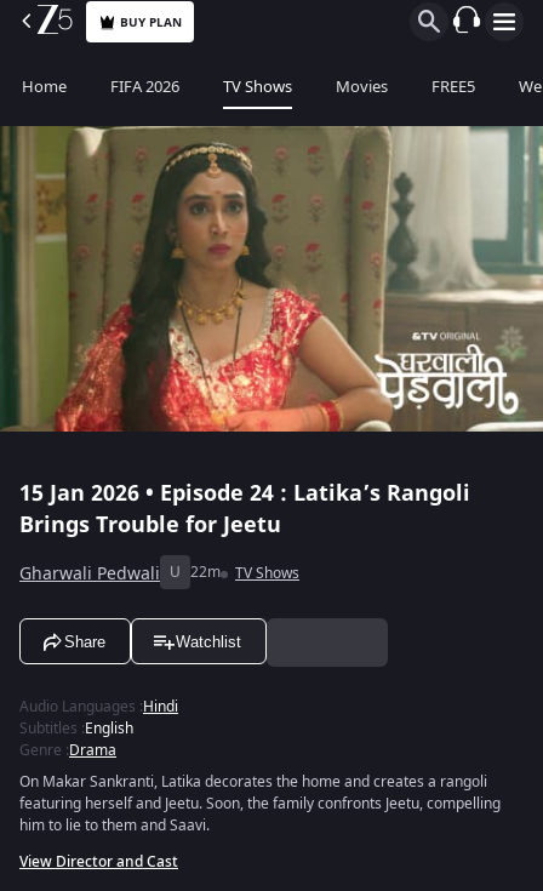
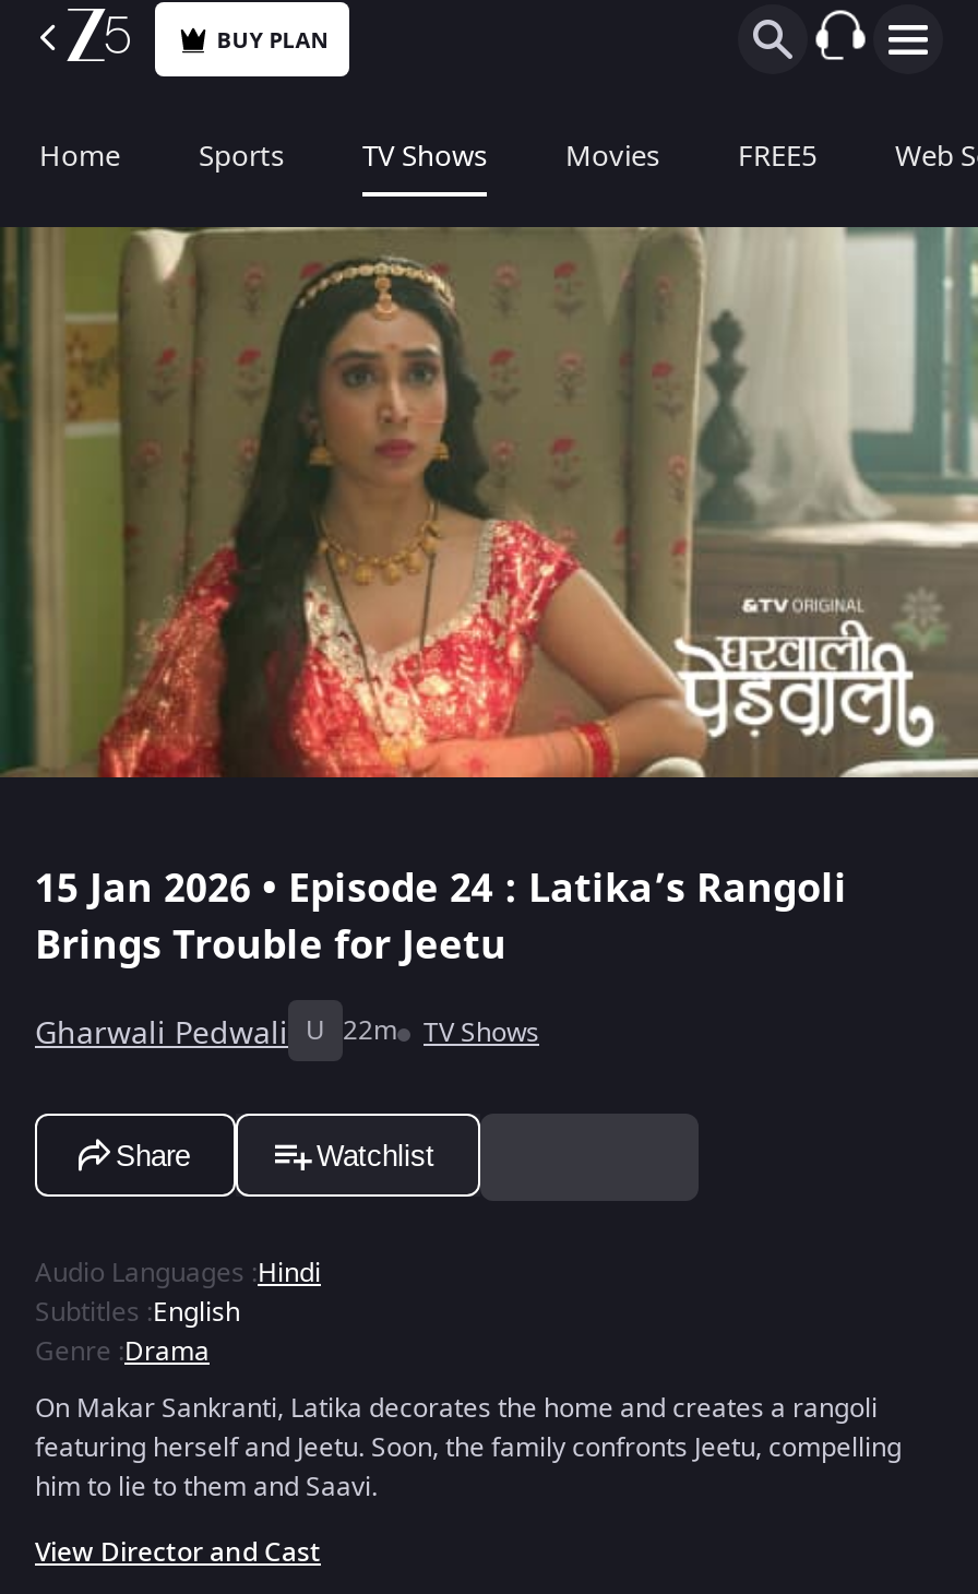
[110,75,179,98] FIFA 2026 -> [199,135,284,177] Sports

